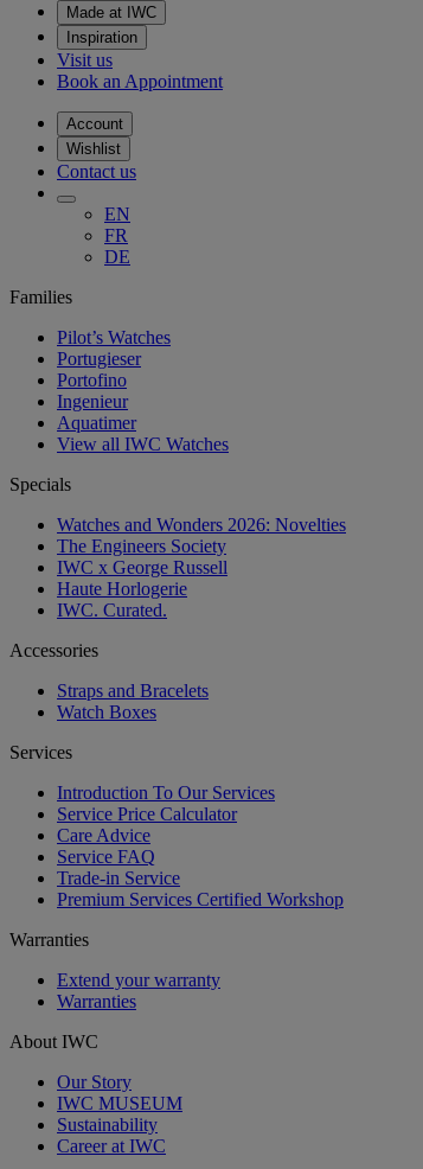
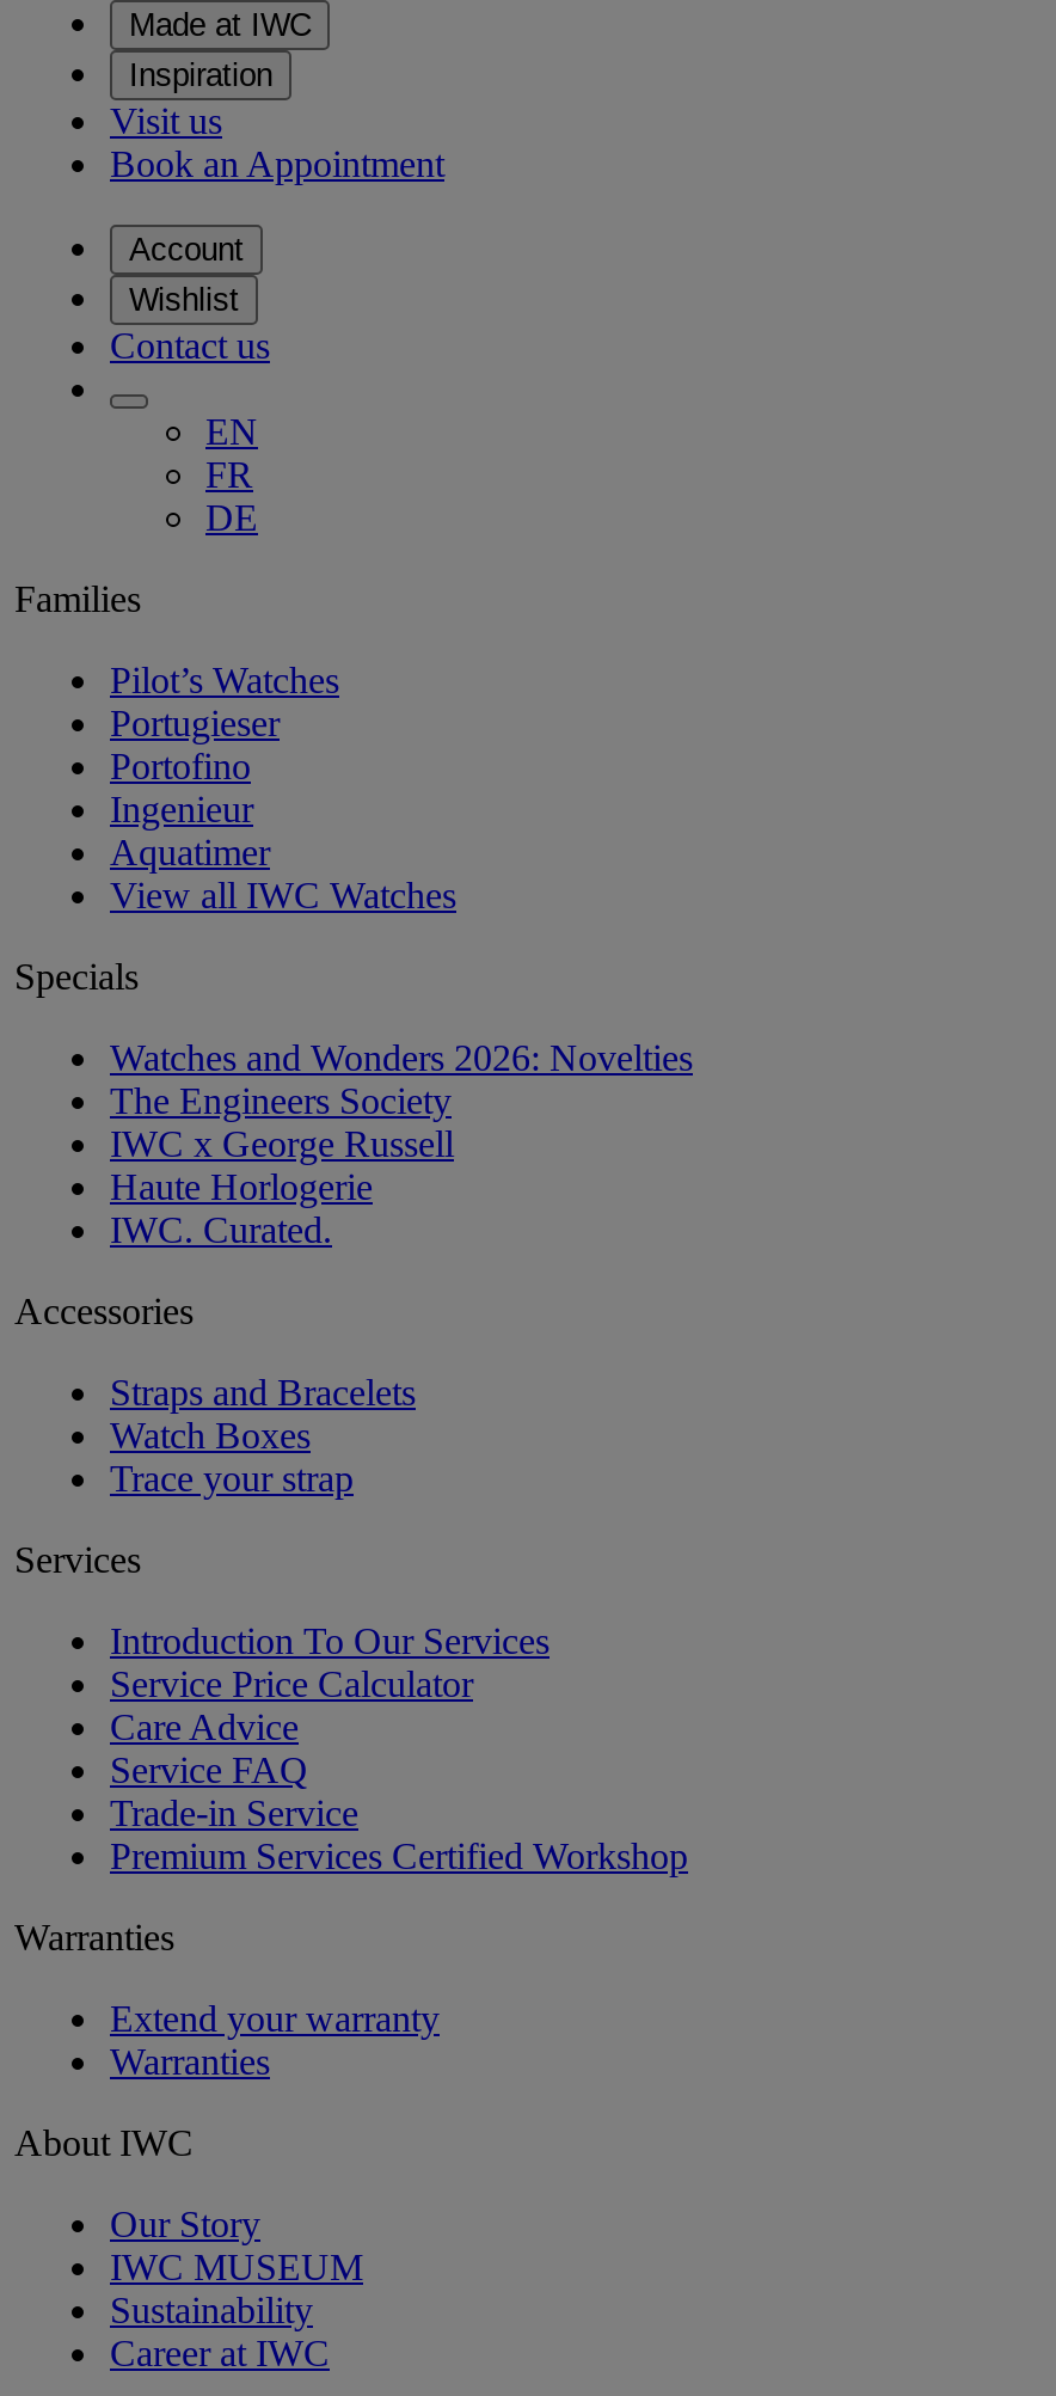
none -> [110,1458,354,1498] Trace your strap

